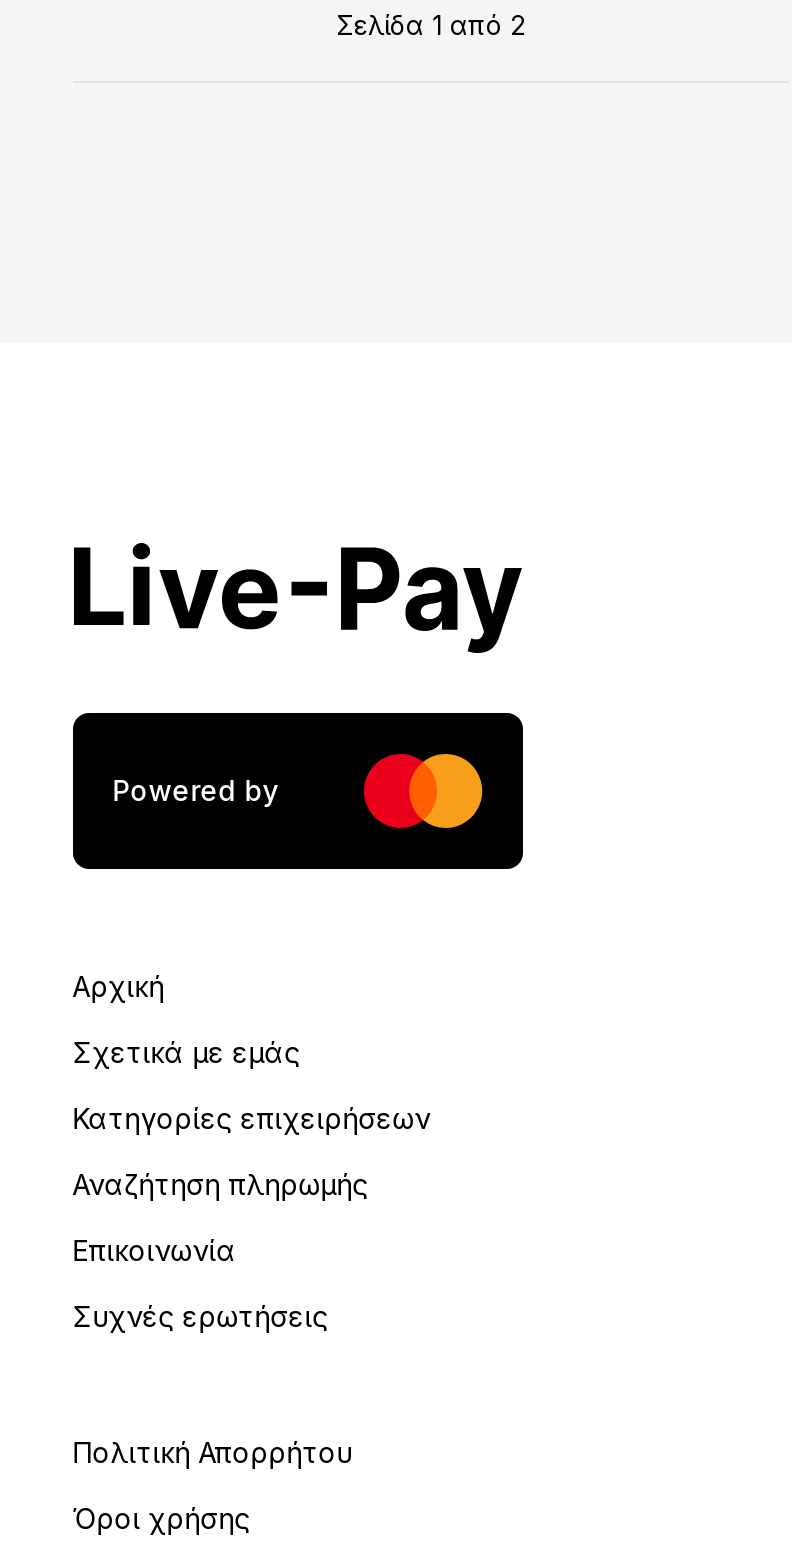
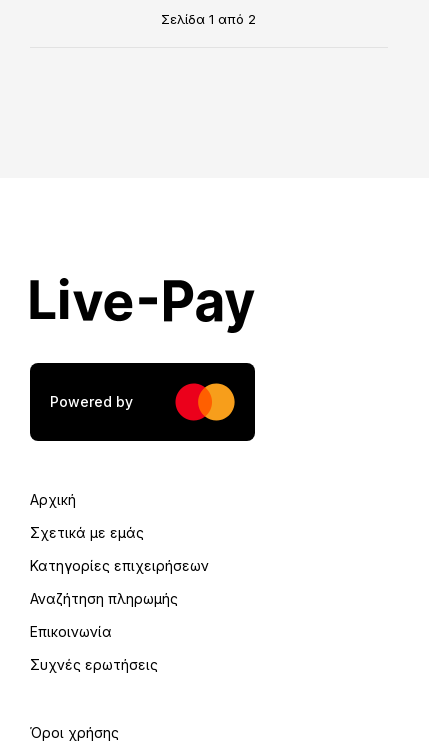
[73,1435,353,1469] Πολιτική Απορρήτου -> none

